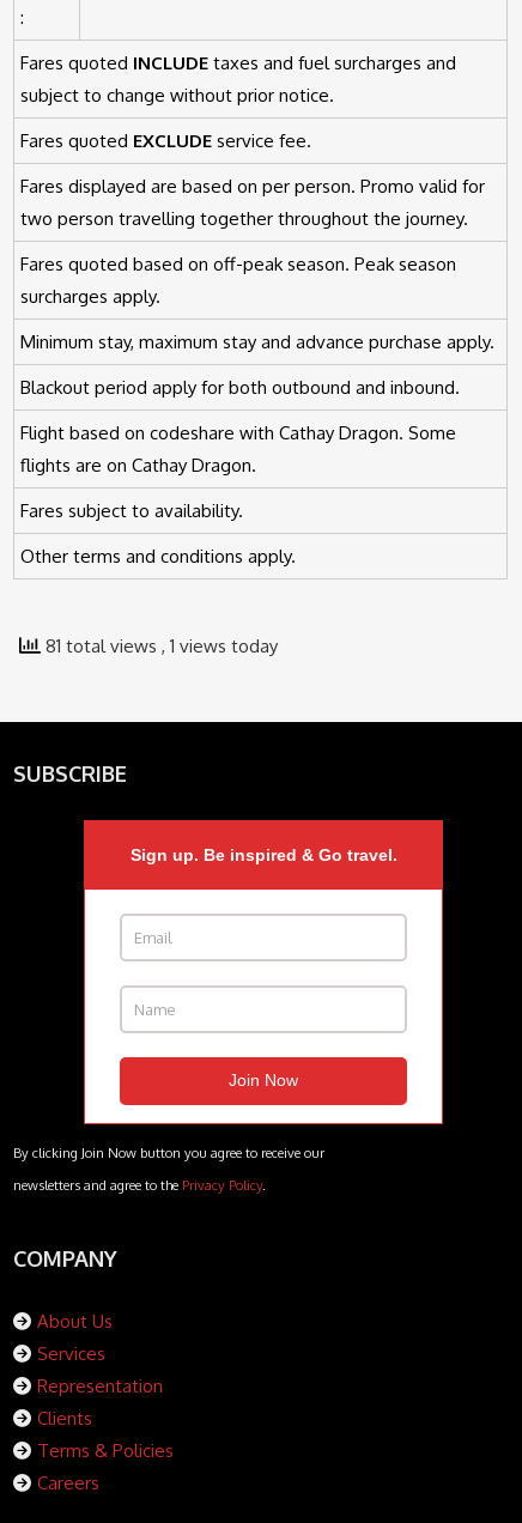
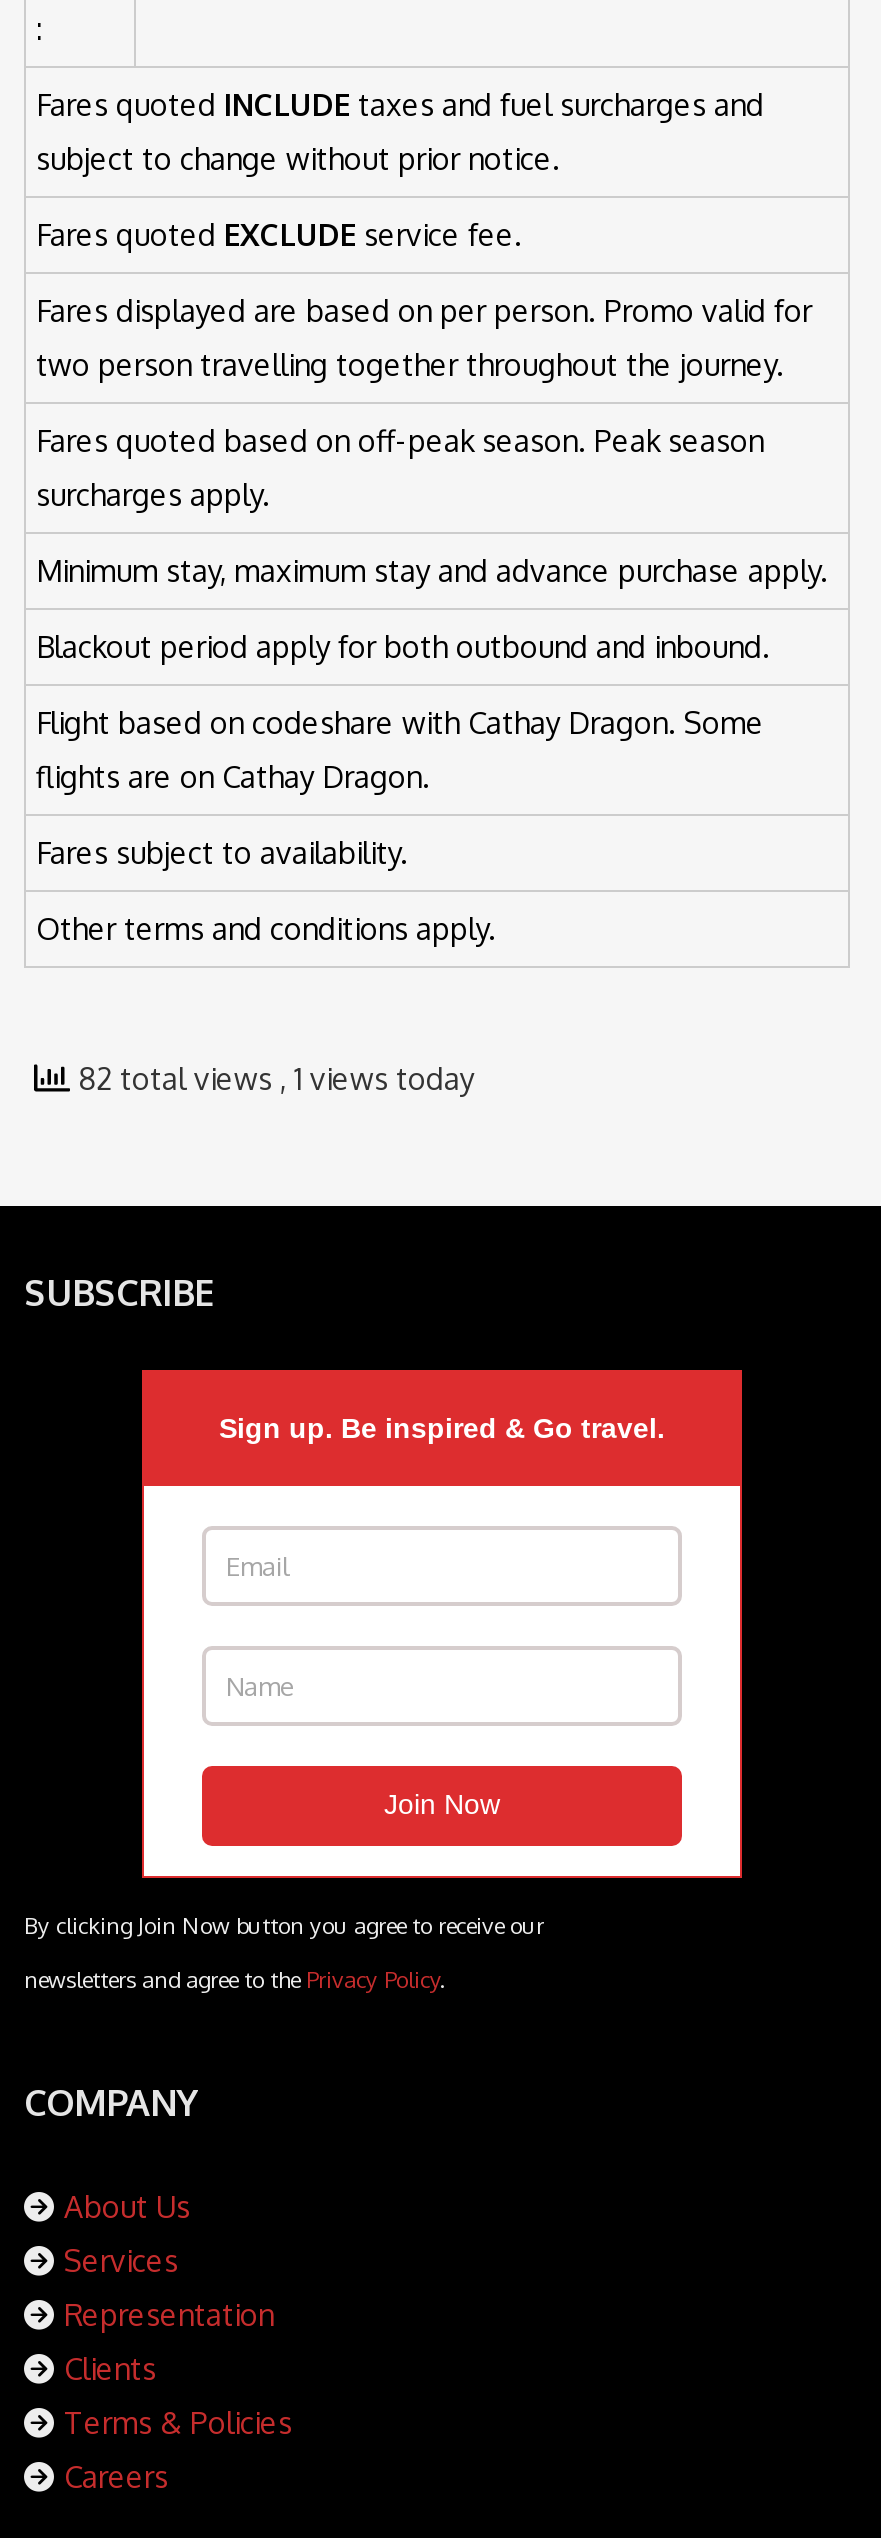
[41,634,278,657] 81 total views, 1 views today -> [70,1059,474,1097] 82 total views, 1 views today

